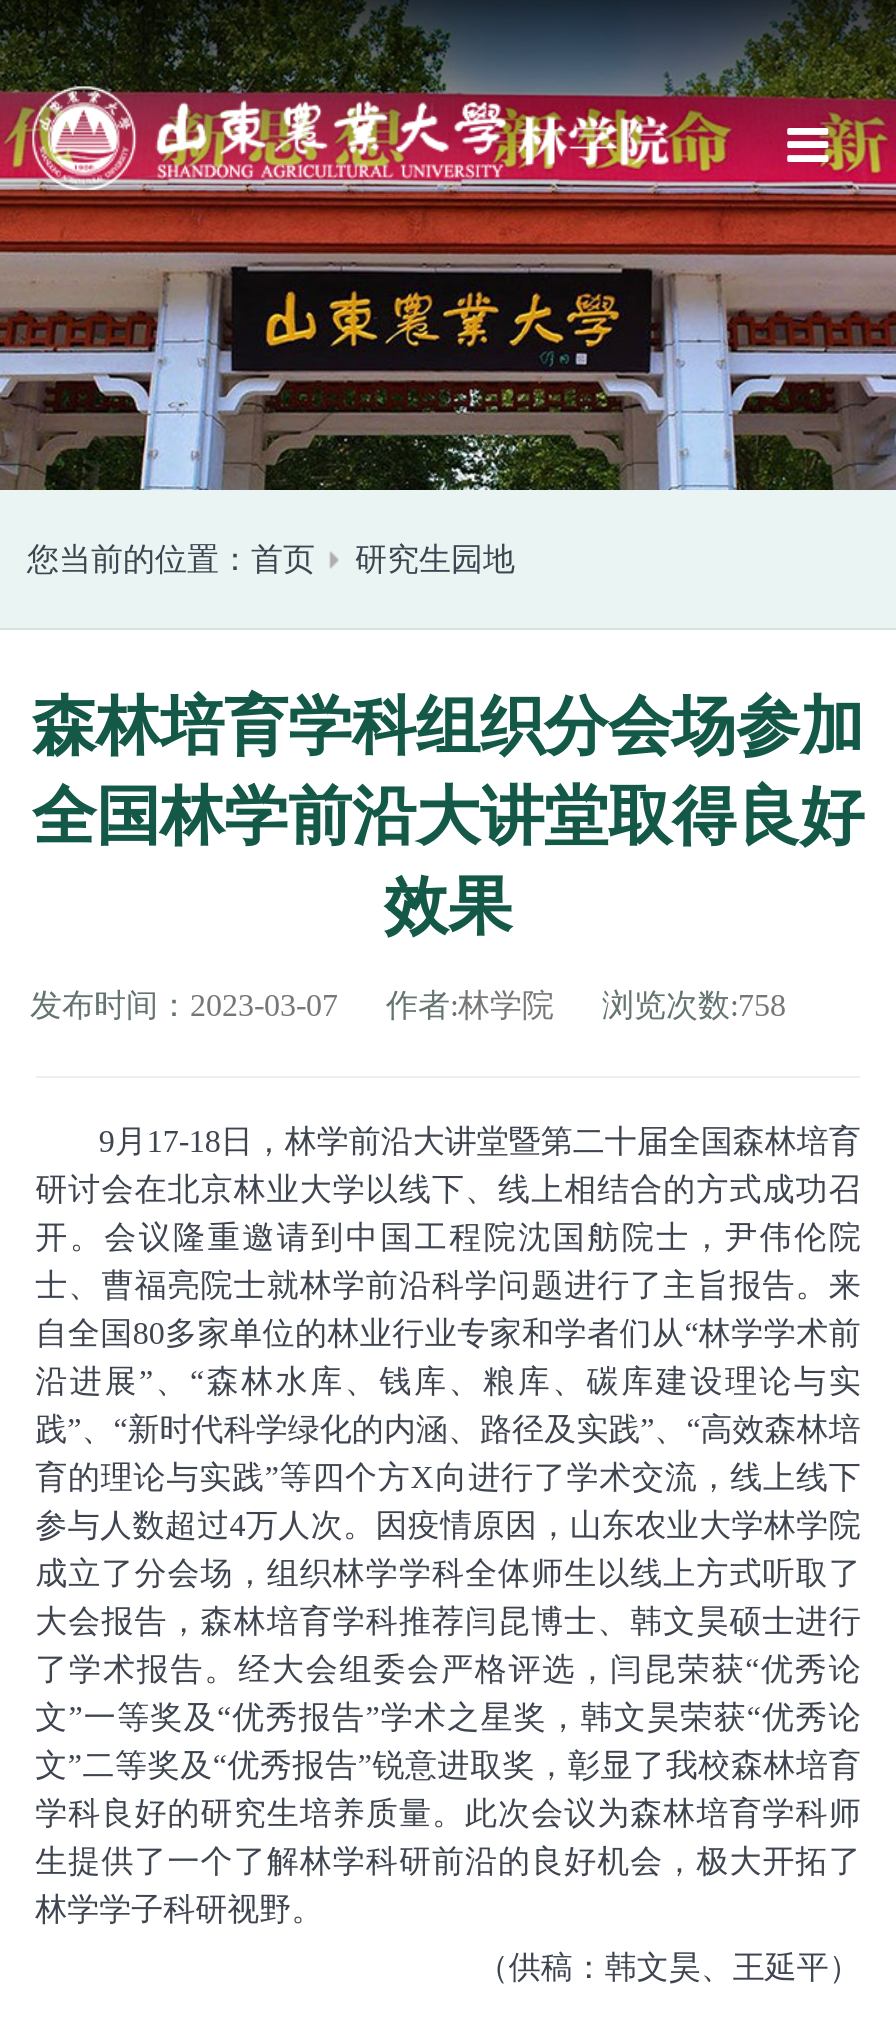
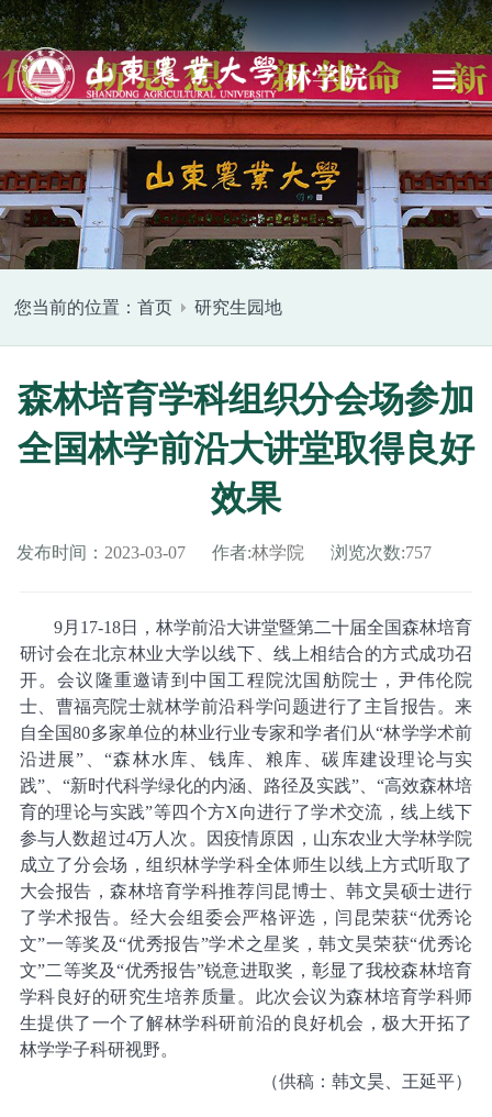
[30,988,786,1022] 发布时间：2023-03-07 作者:林学院 浏览次数:758 -> [16,543,432,562] 发布时间：2023-03-07 作者:林学院 浏览次数:757

